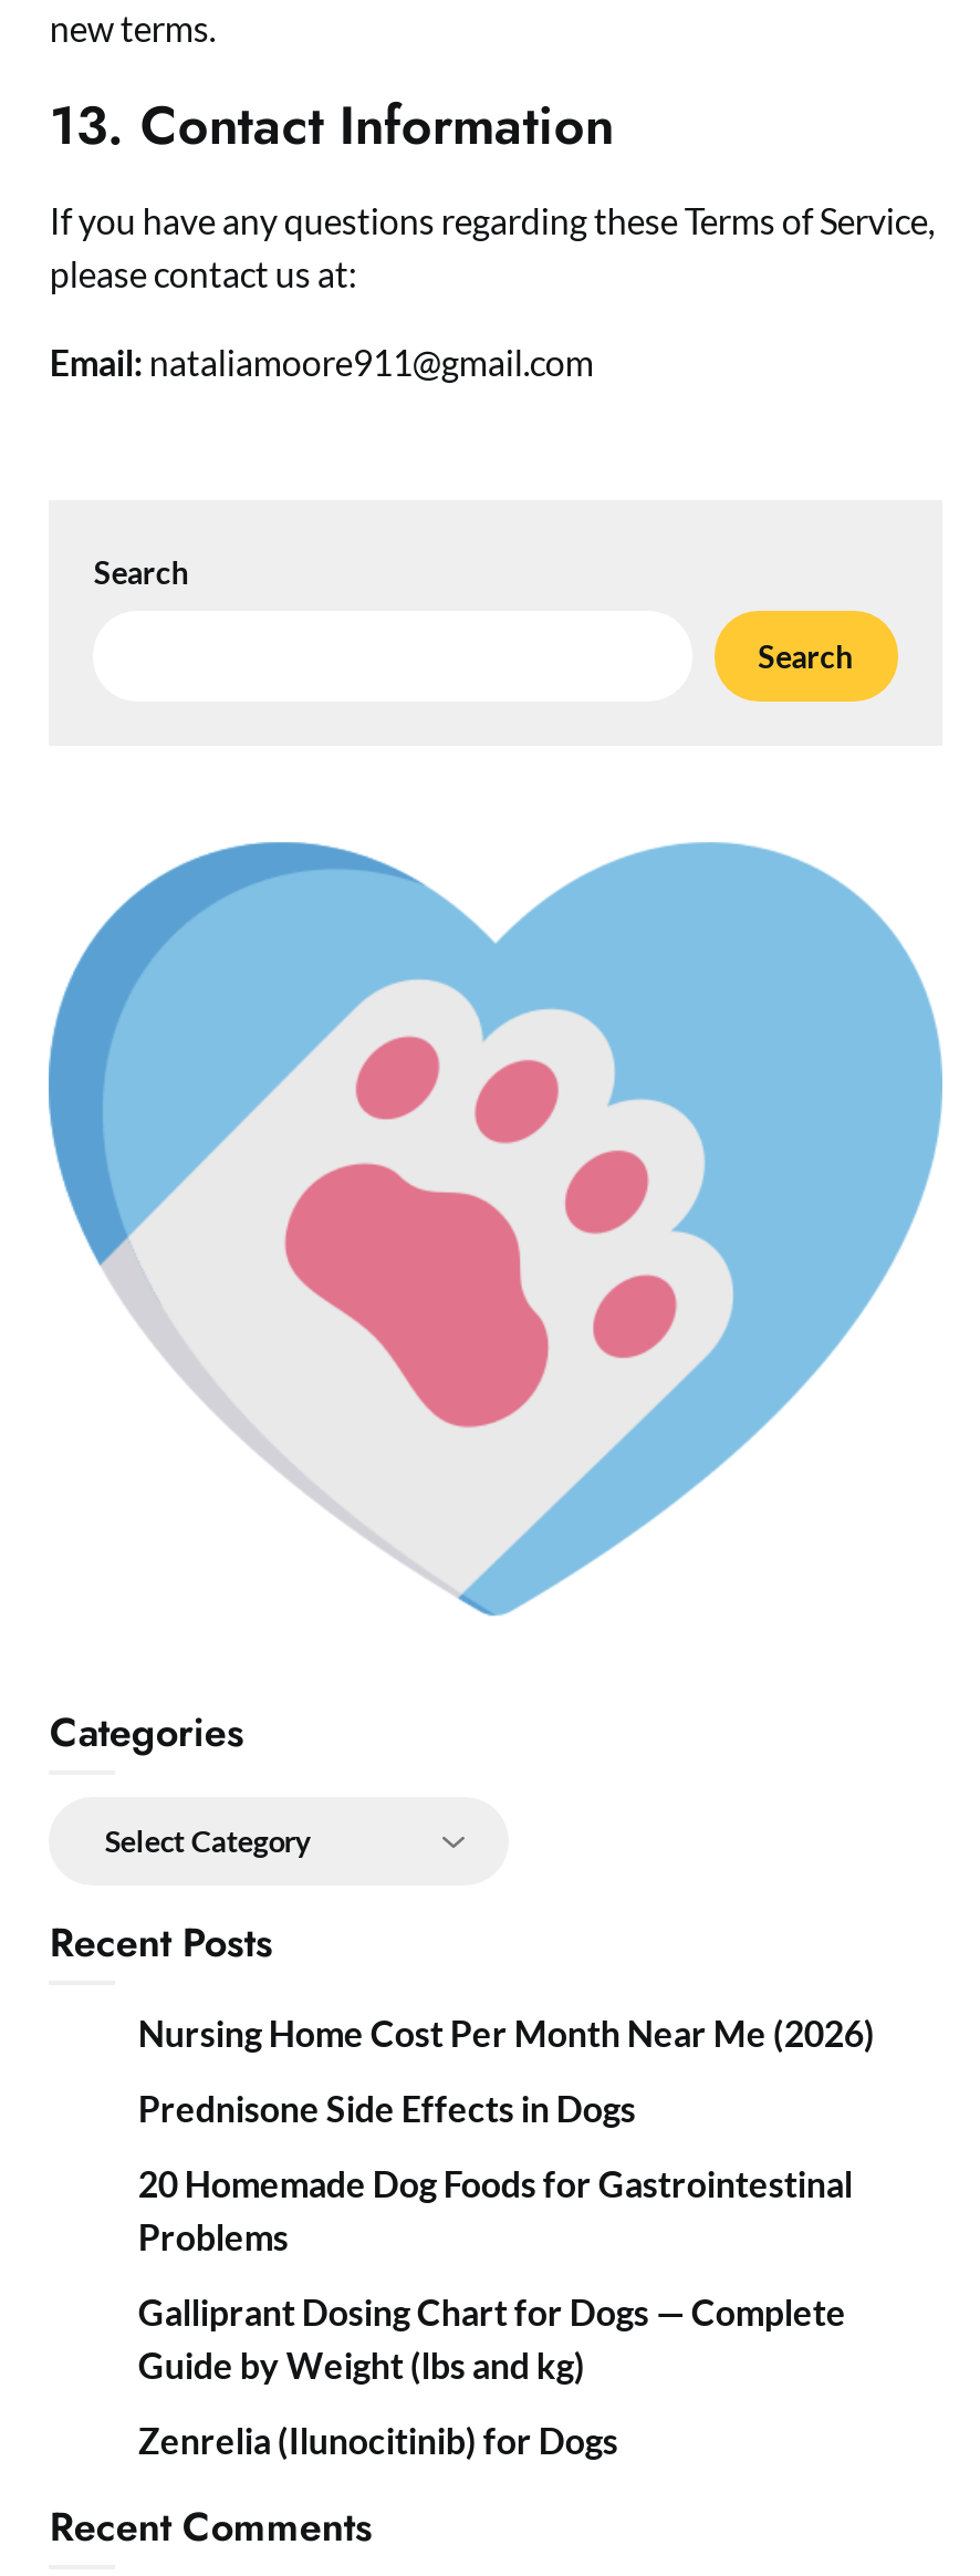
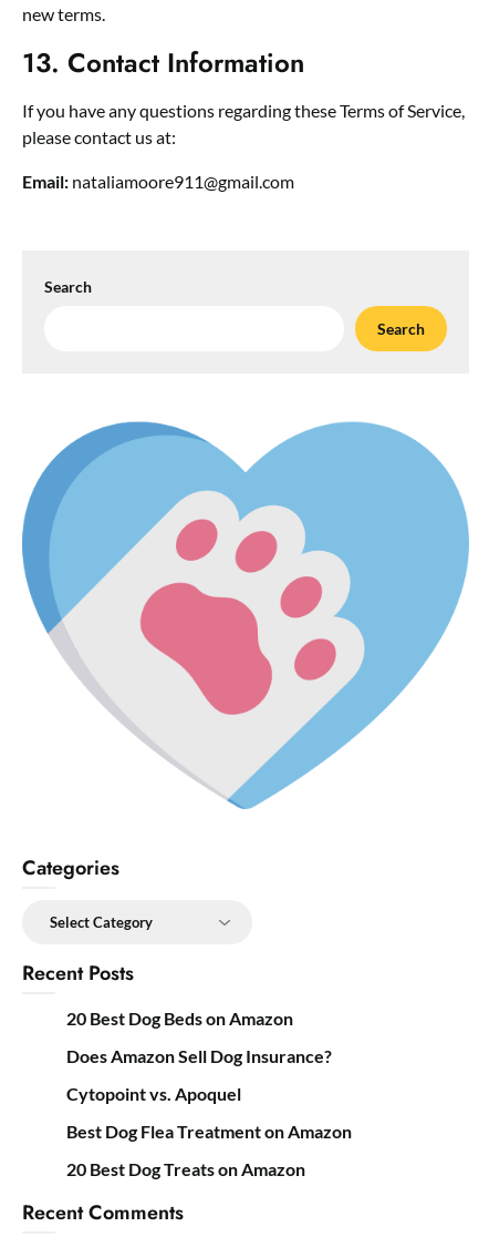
[138,2012,875,2054] Nursing Home Cost Per Month Near Me (2026) -> [67,1008,294,1029] 20 Best Dog Beds on Amazon
[138,2087,636,2129] Prednisone Side Effects in Dogs -> [67,1045,332,1067] Does Amazon Sell Dog Insurance?
[138,2163,853,2258] 20 Homemade Dog Foods for Gastrointestinal | Problems -> [67,1083,242,1104] Cytopoint vs. Apoquel
[138,2291,846,2386] Galliprant Dosing Chart for Dogs — Complete | Guide by Weight (lbs and kg) -> [67,1121,352,1142] Best Dog Flea Treatment on Amazon
[138,2419,618,2461] Zenrelia (Ilunocitinib) for Dogs -> [67,1159,306,1180] 20 Best Dog Treats on Amazon

